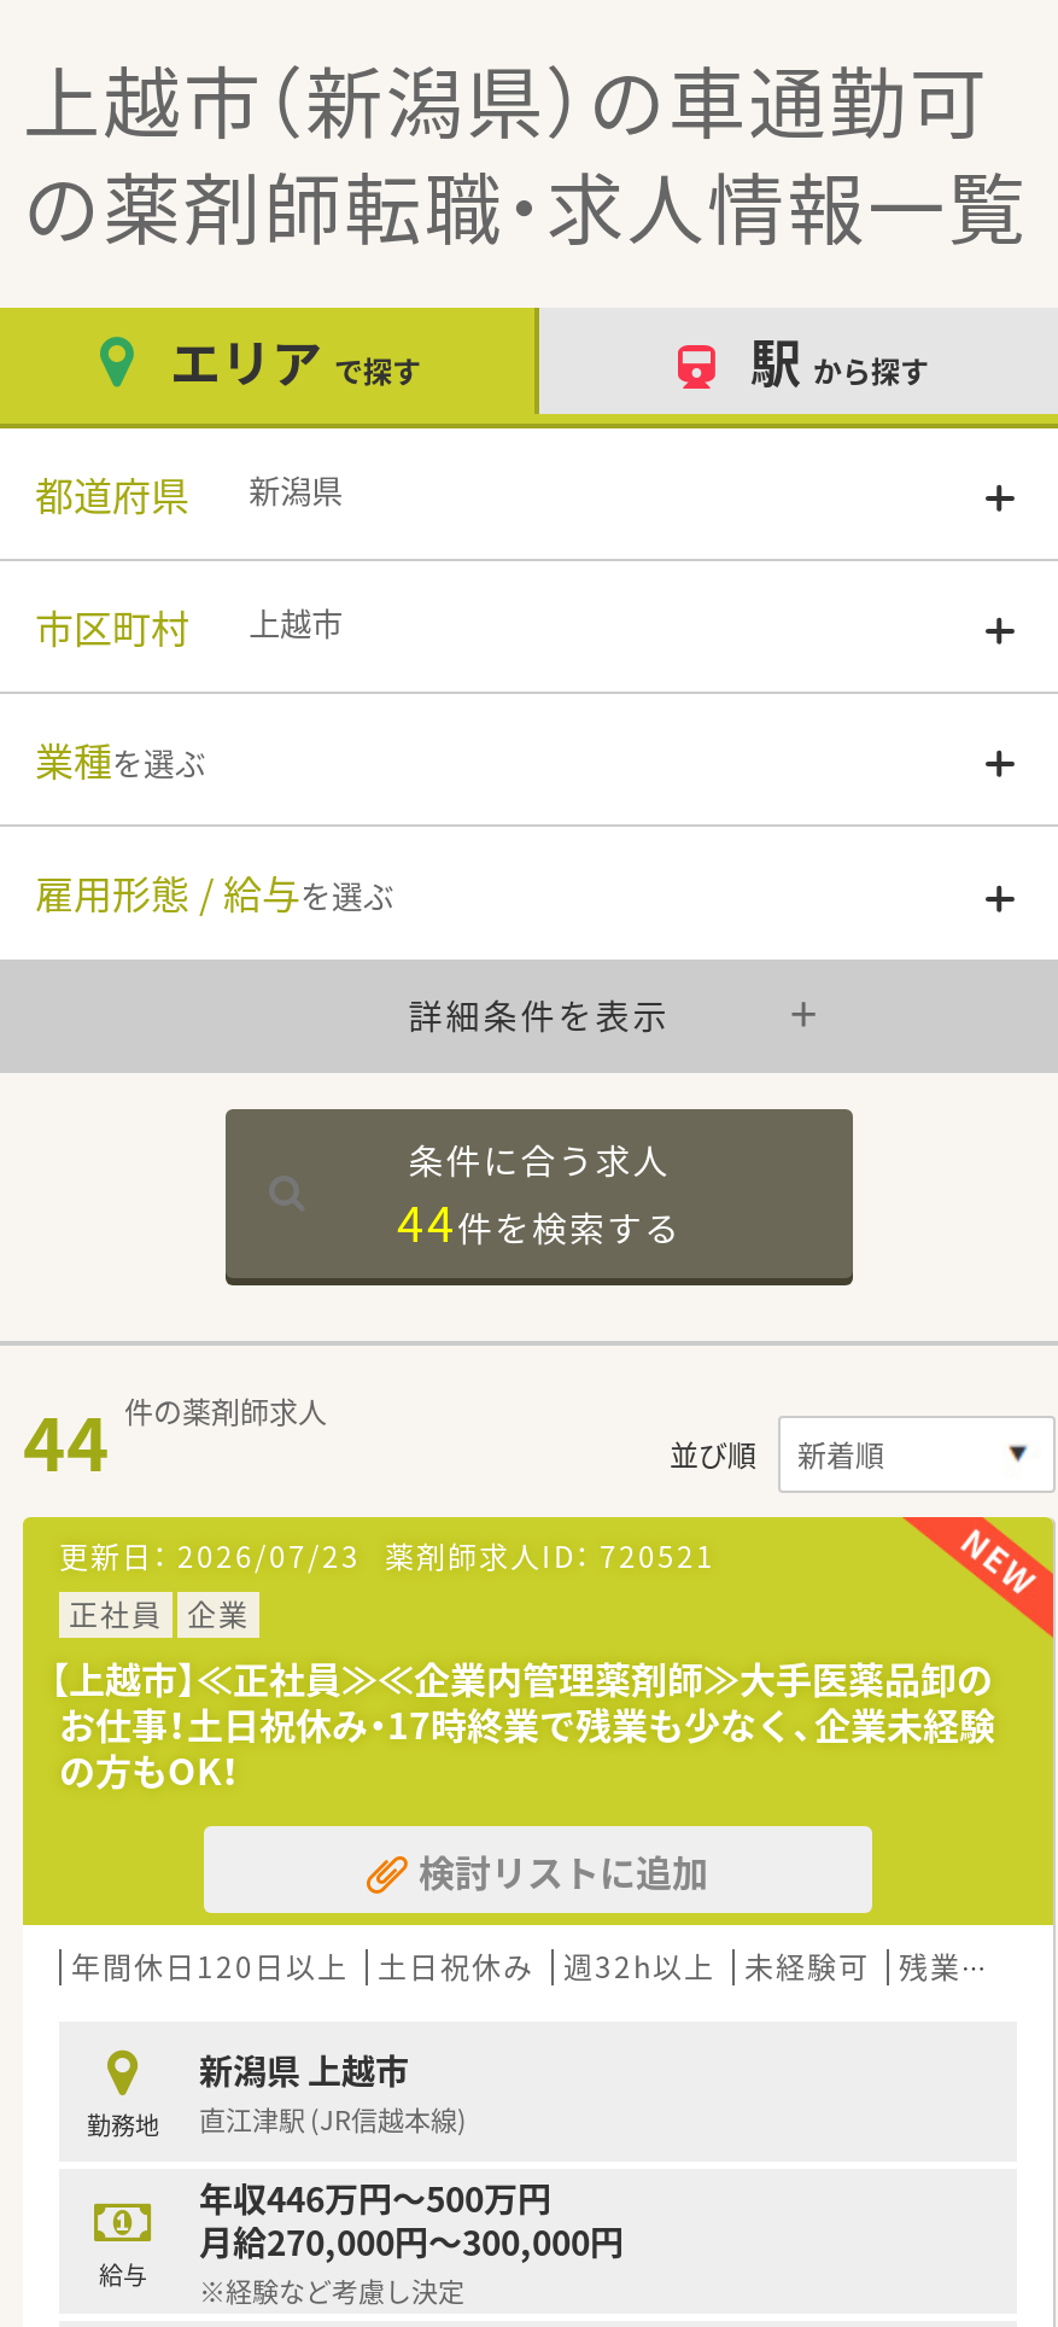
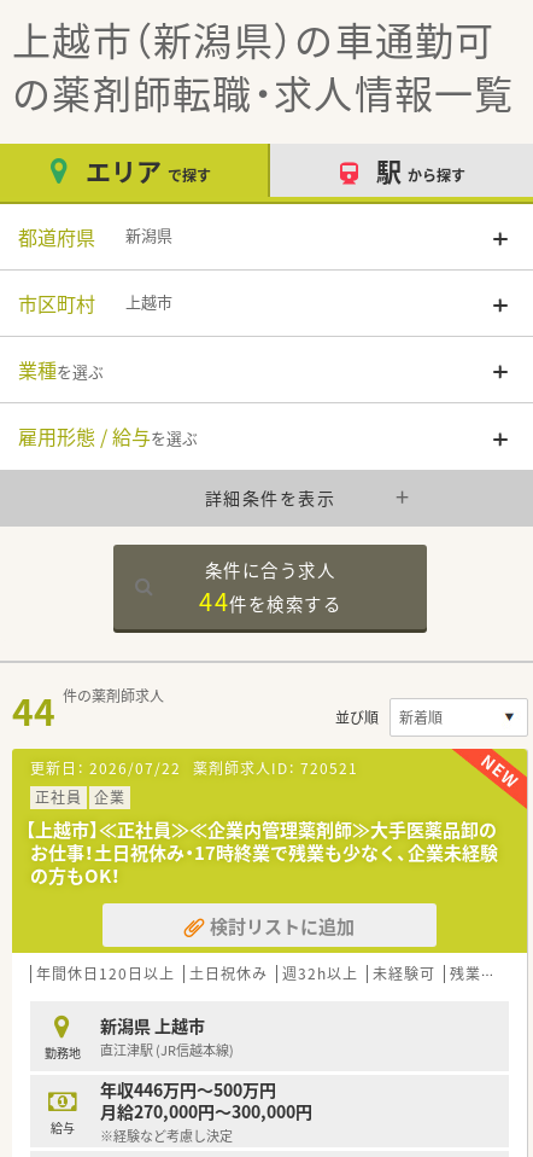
[59,1535,715,1578] 更新日：2026/07/23 薬剤師求人ID：720521 -> [30,758,358,779] 更新日：2026/07/22 薬剤師求人ID：720521

